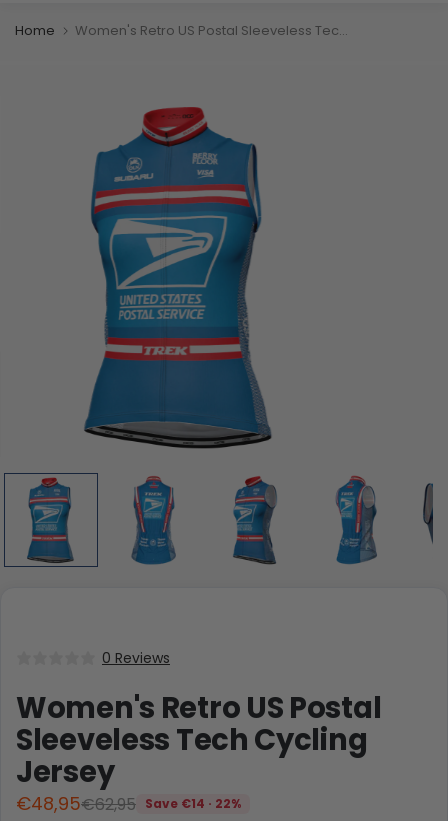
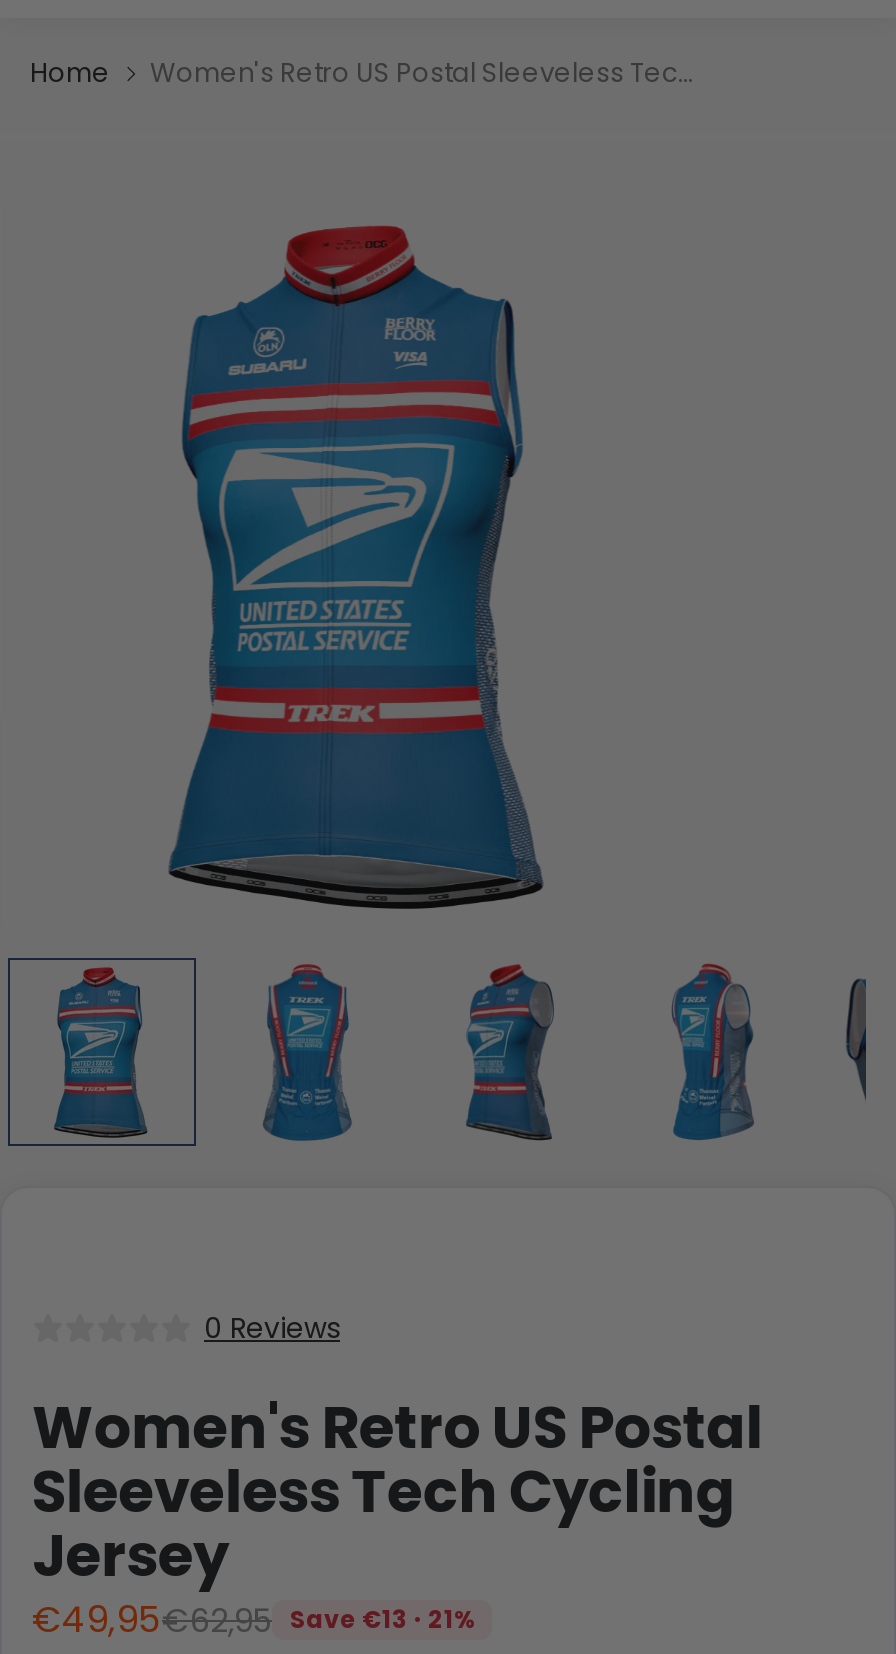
[16,791,81,816] €48,95 -> [32,1595,162,1645] €49,95
[145,795,241,812] Save €14 · 22% -> [290,1603,474,1637] Save €13 · 21%

